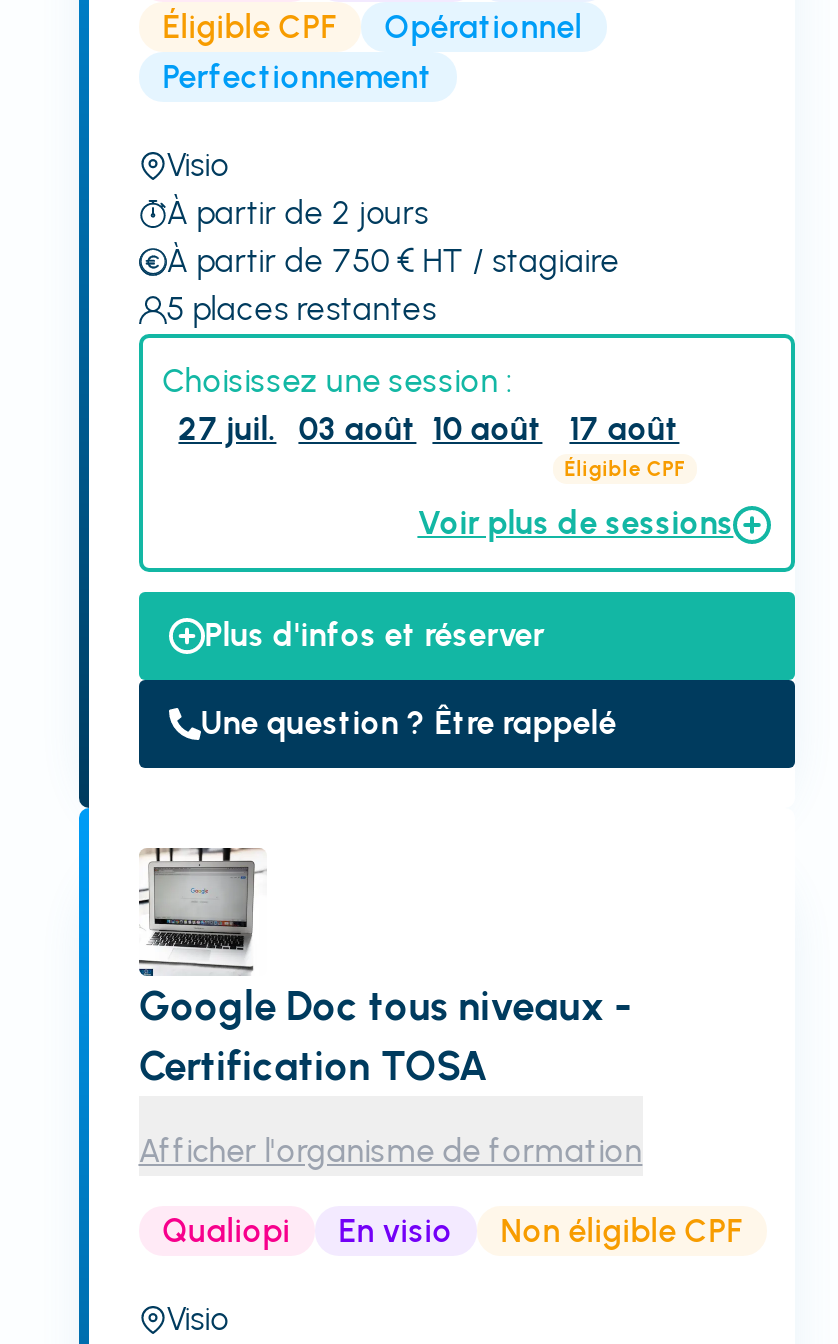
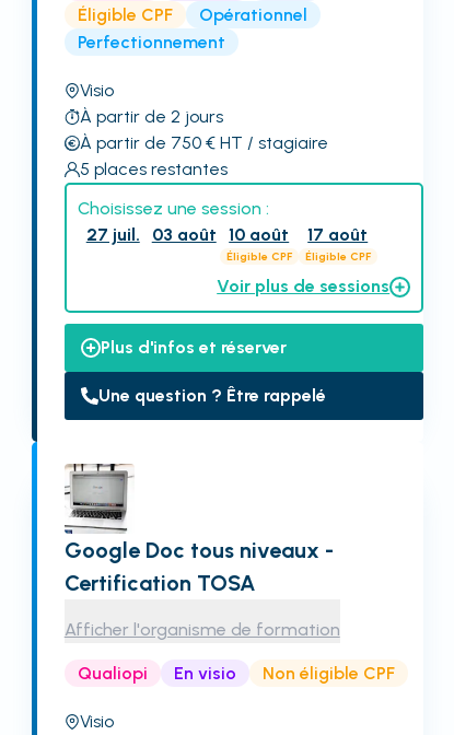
[178,410,542,448] 27 juil. 03 août 10 août -> [86,224,292,264] 27 juil. 03 août | 10 août | Éligible CPF

